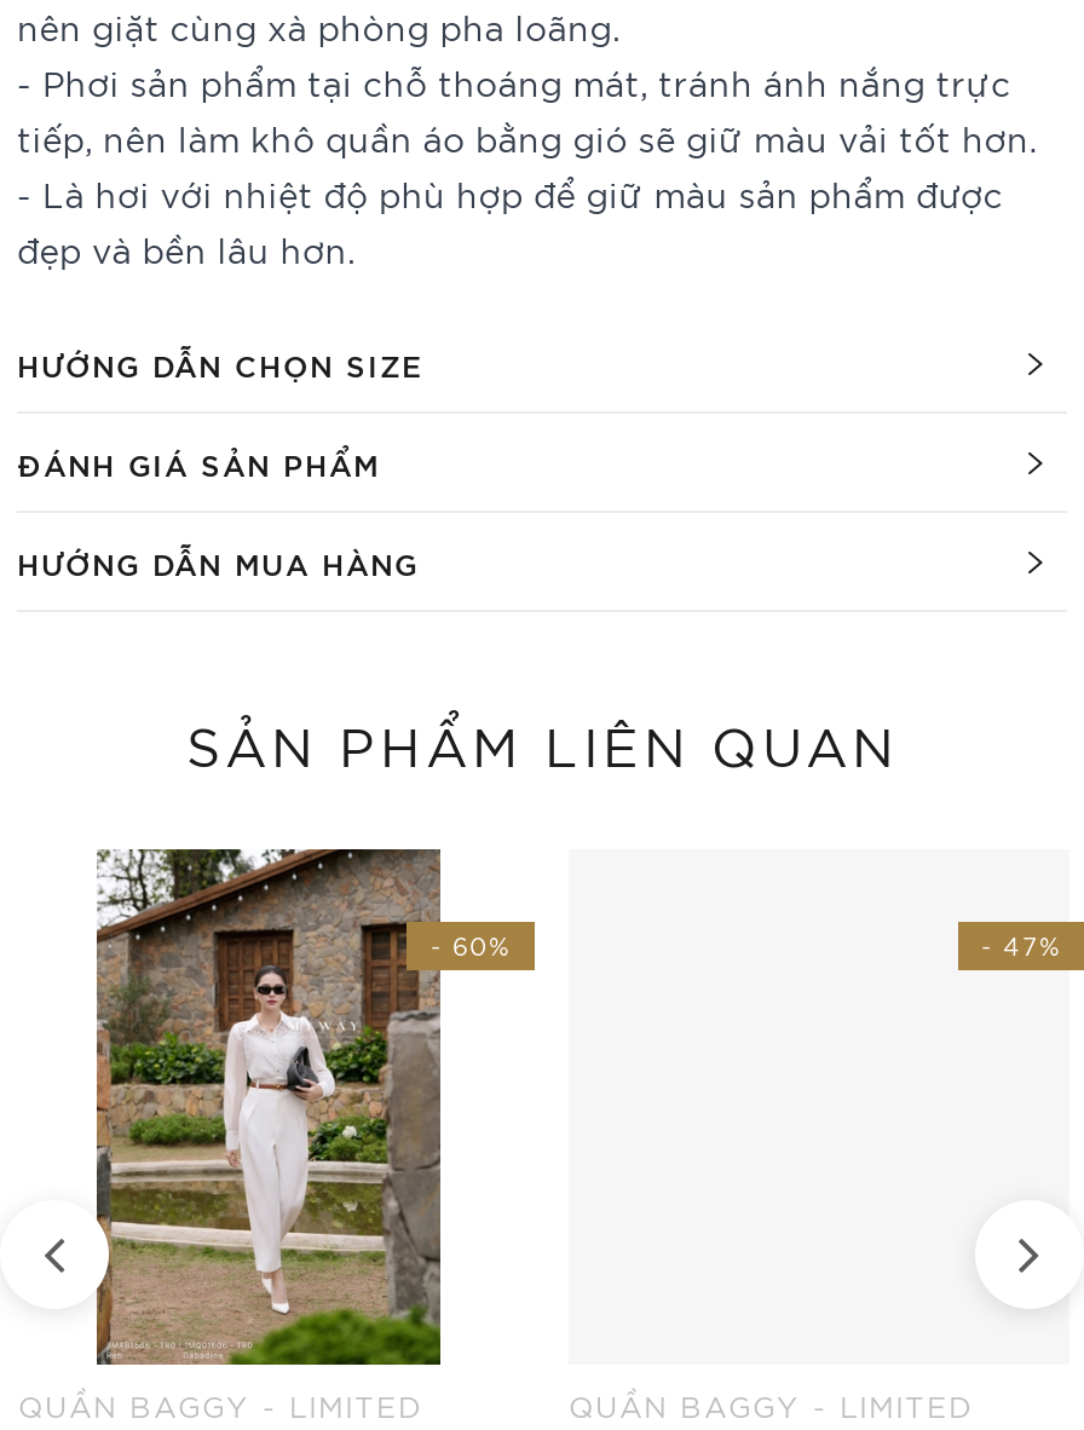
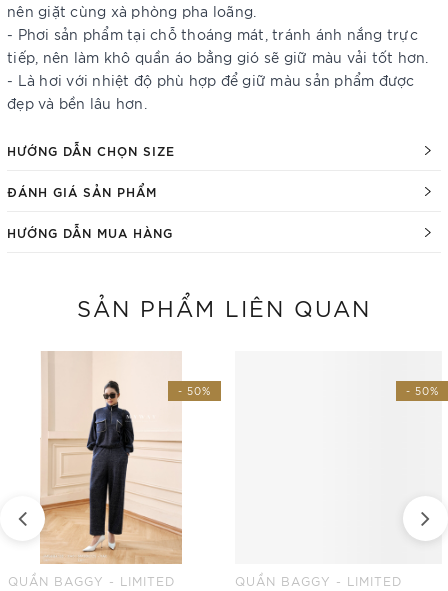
[94,847,511,1367] [image] | - 60% -> [40,351,211,564] [image] | - 50%
[981,930,1061,962] - 47% -> [405,384,438,397] - 50%

